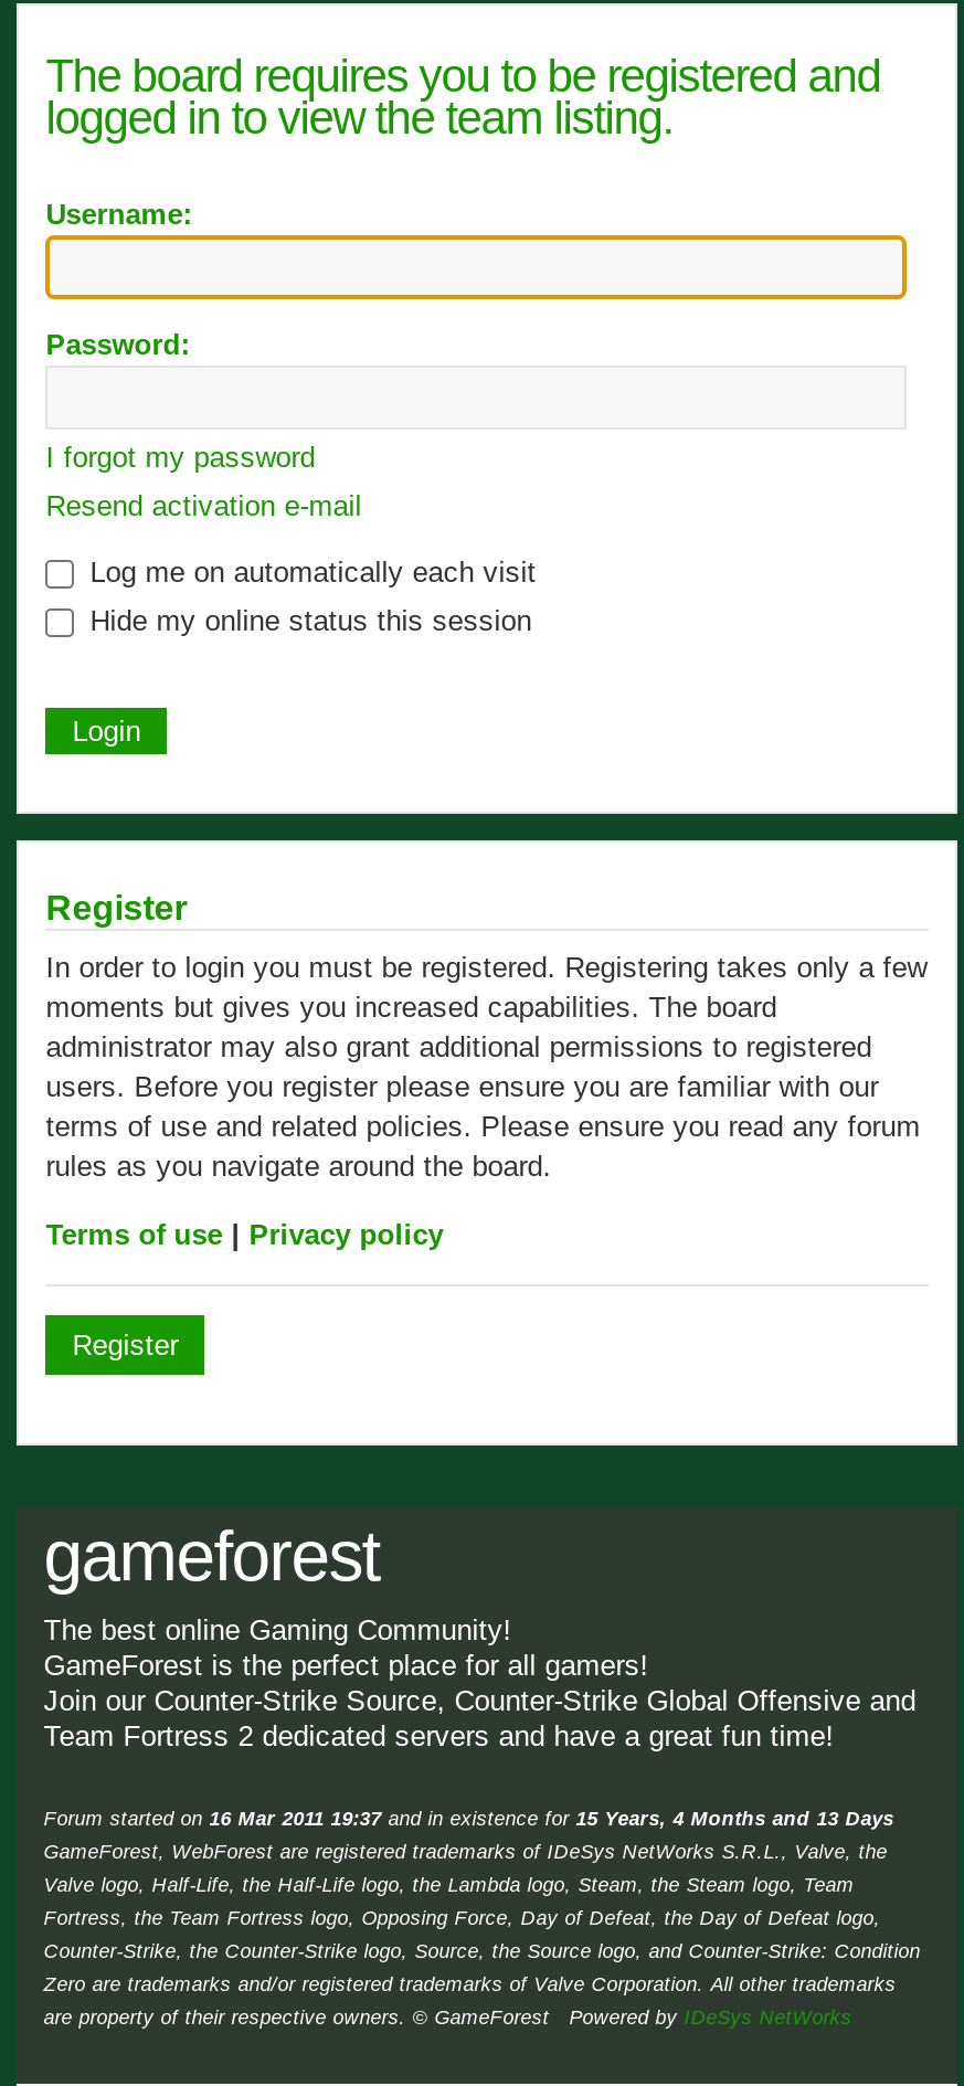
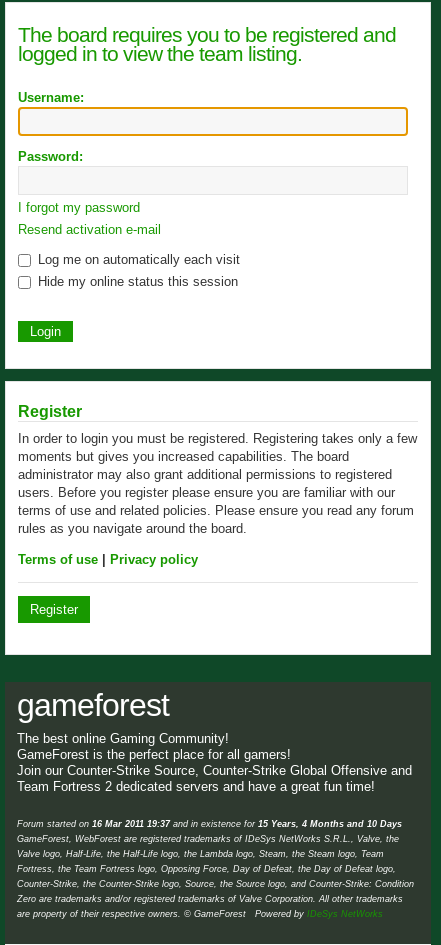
[44,1807,894,1829] Forum started on 16 Mar 2011 19:37 and in existence for 15 Years, 4 Months and 13 Days -> [17,819,402,829] Forum started on 16 Mar 2011 19:37 and in existence for 15 Years, 4 Months and 10 Days

